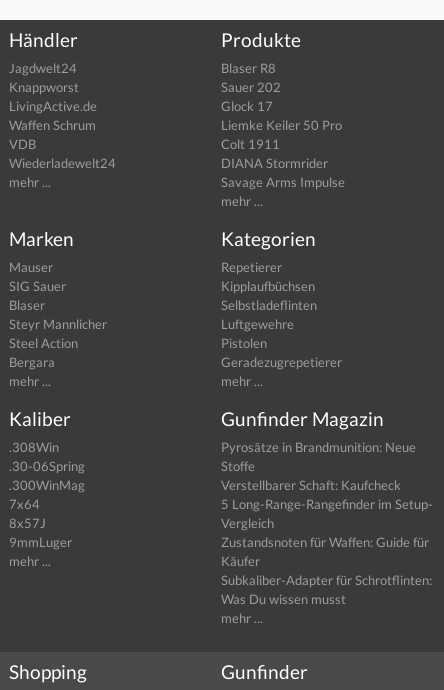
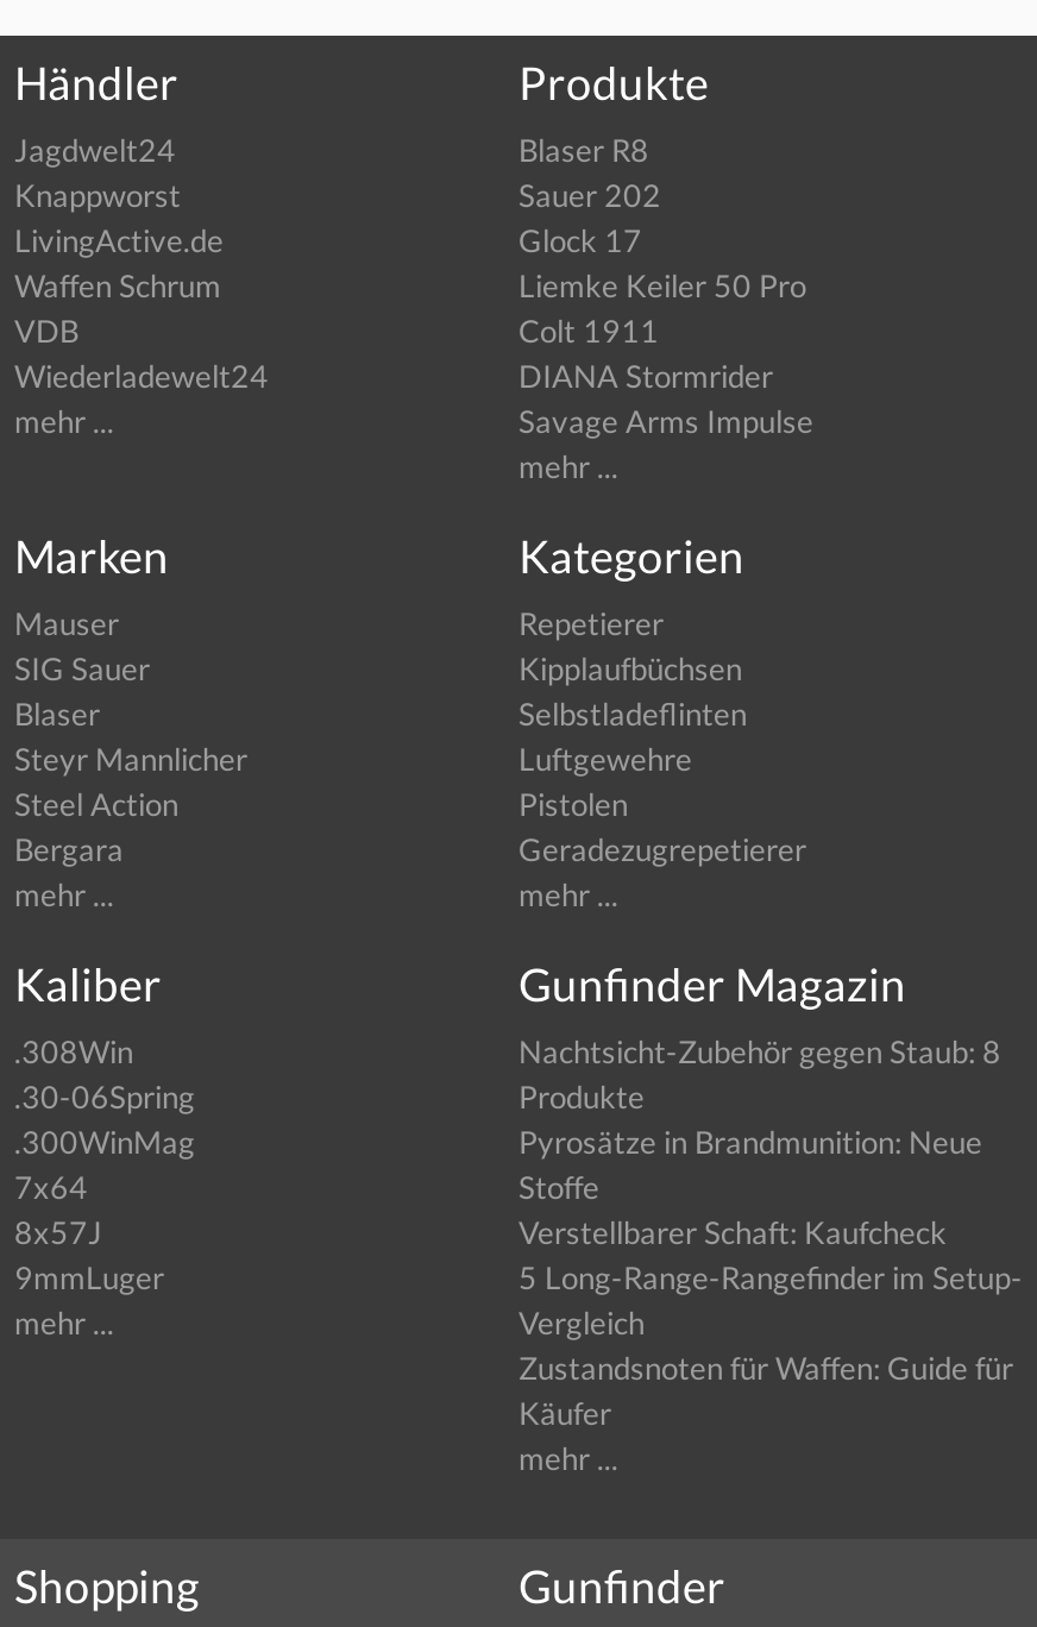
moved [221,439,433,569] -> [518,1123,1023,1433]: Pyrosätze in Brandmunition: Neue | Stoffe | Verstellbarer Schaft: Kaufcheck | 5 Long-Range-Rangefinder im Setup- | Vergleich | Zustandsnoten für Waffen: Guide für | Käufer
none -> [518,1033,1001,1116] Nachtsicht-Zubehör gegen Staub: 8 | Produkte
[221,572,432,607] Subkaliber-Adapter für Schrotflinten: | Was Du wissen musst -> none

